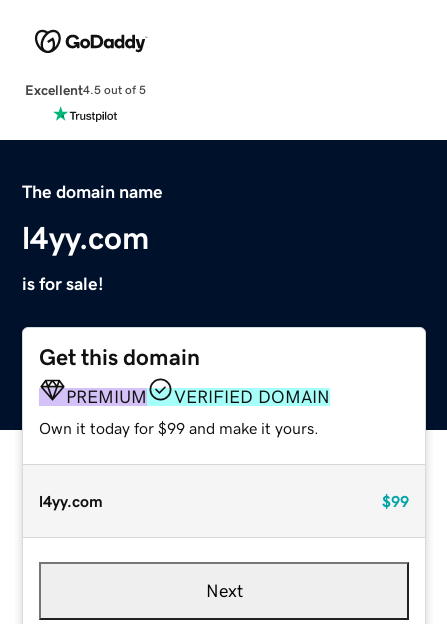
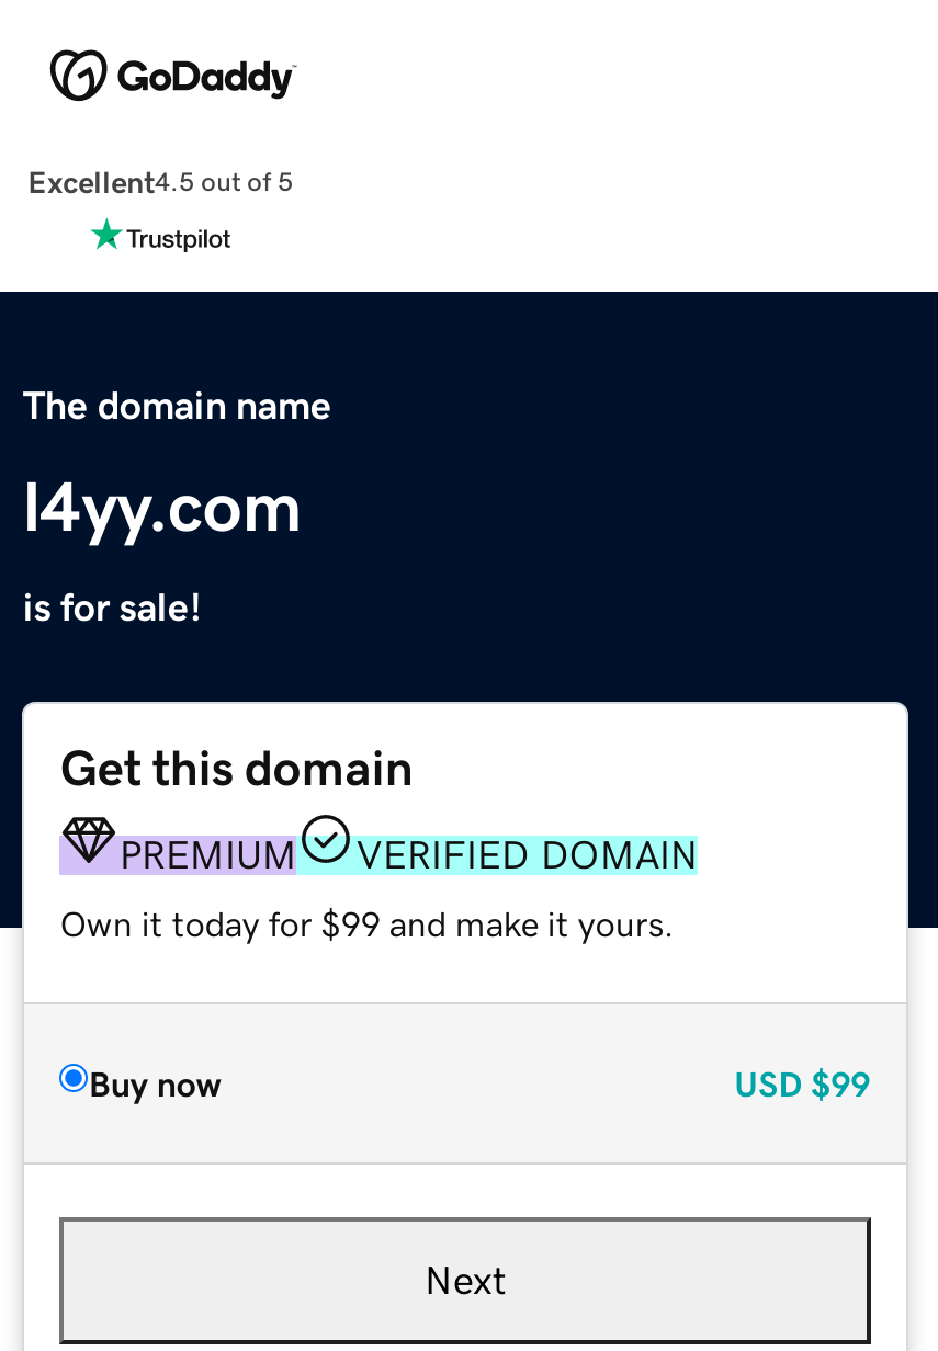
[39,493,409,509] l4yy.com | $99 -> [89,1065,870,1100] Buy now | USD $99

